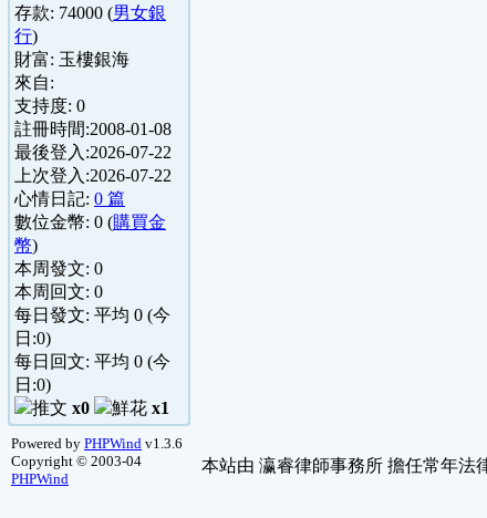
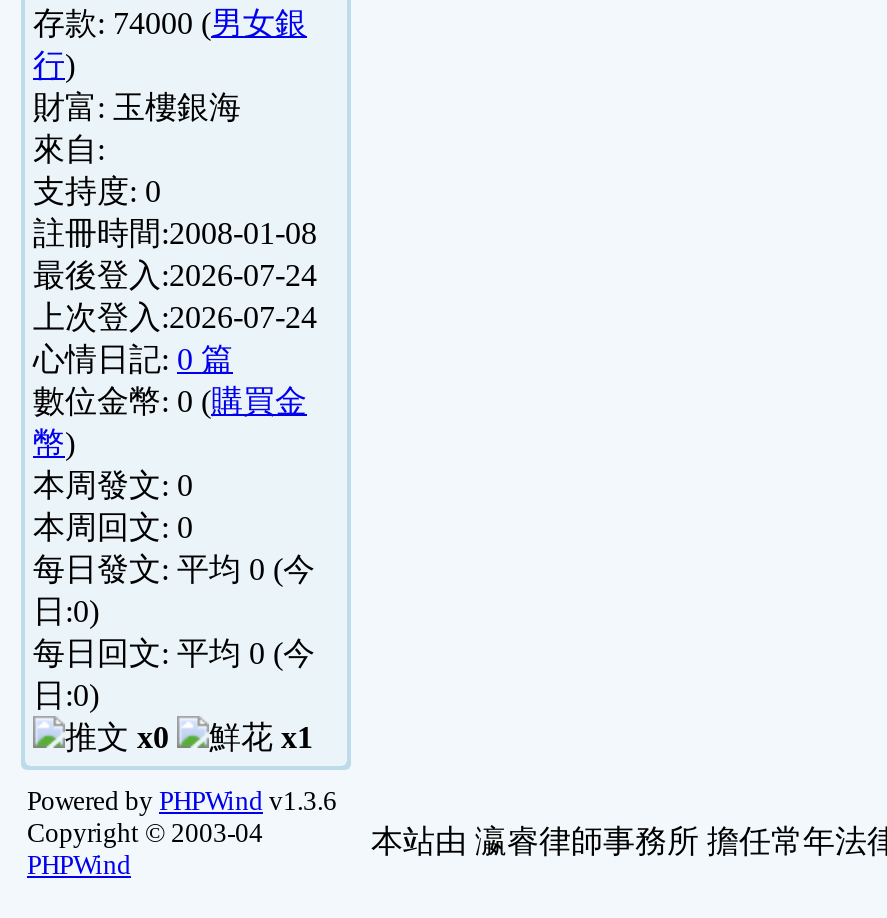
[14,143,172,162] 最後登入: 2026-07-22 -> [33,258,317,292] 最後登入: 2026-07-24
[14,166,172,185] 上次登入: 2026-07-22 -> [33,300,317,334] 上次登入: 2026-07-24

